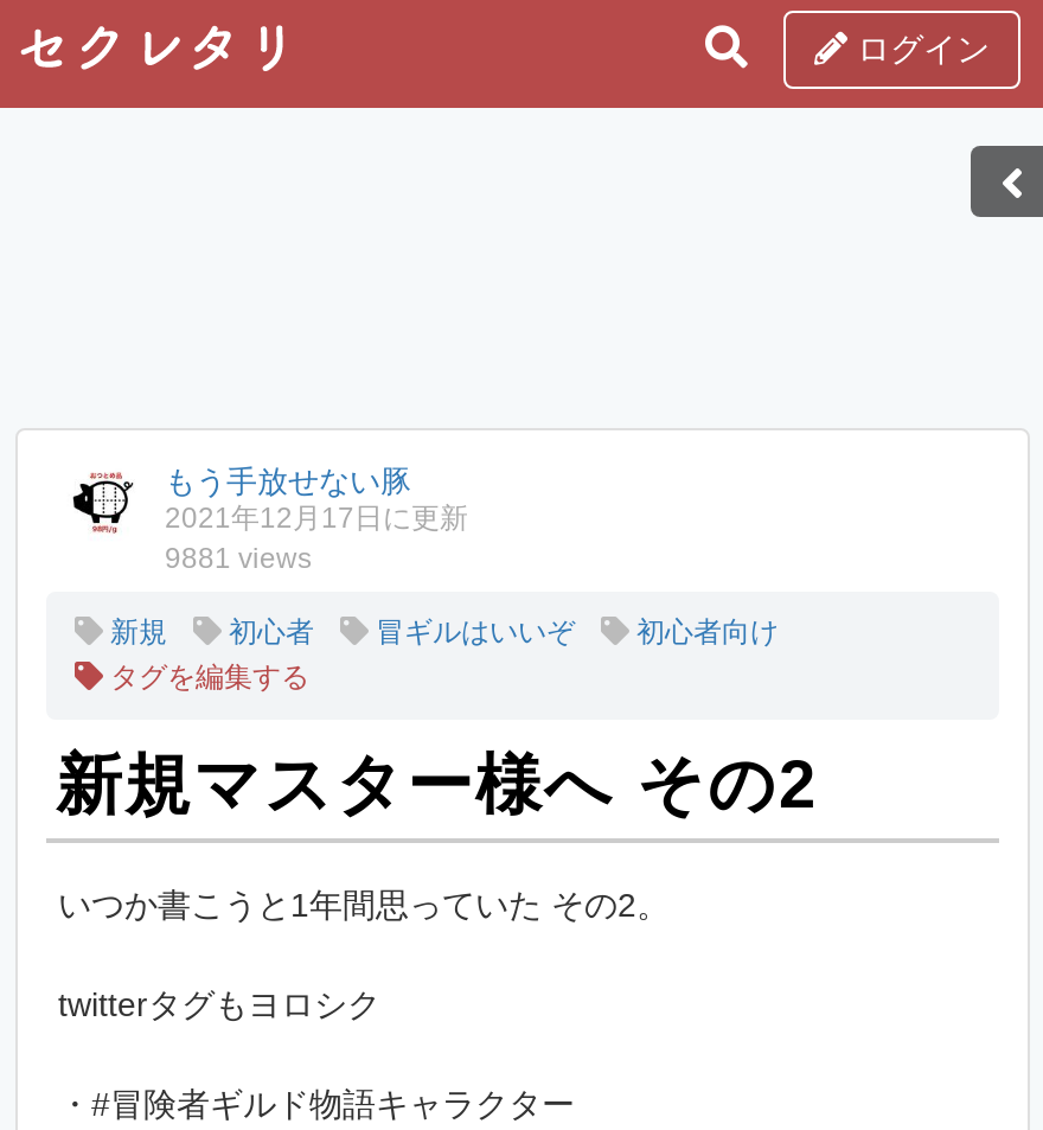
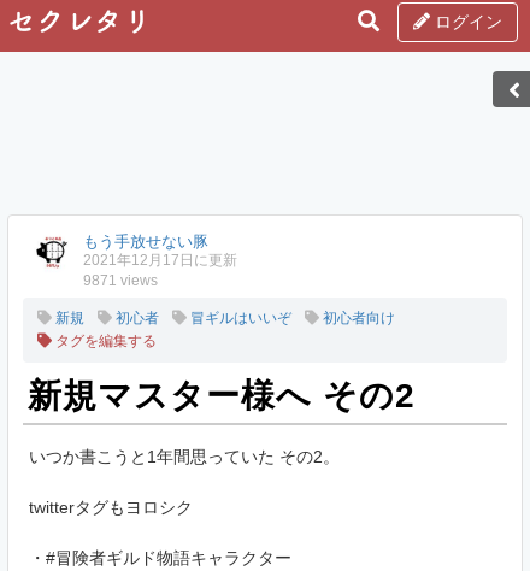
[165,542,312,575] 9881 views -> [83,272,158,289] 9871 views

